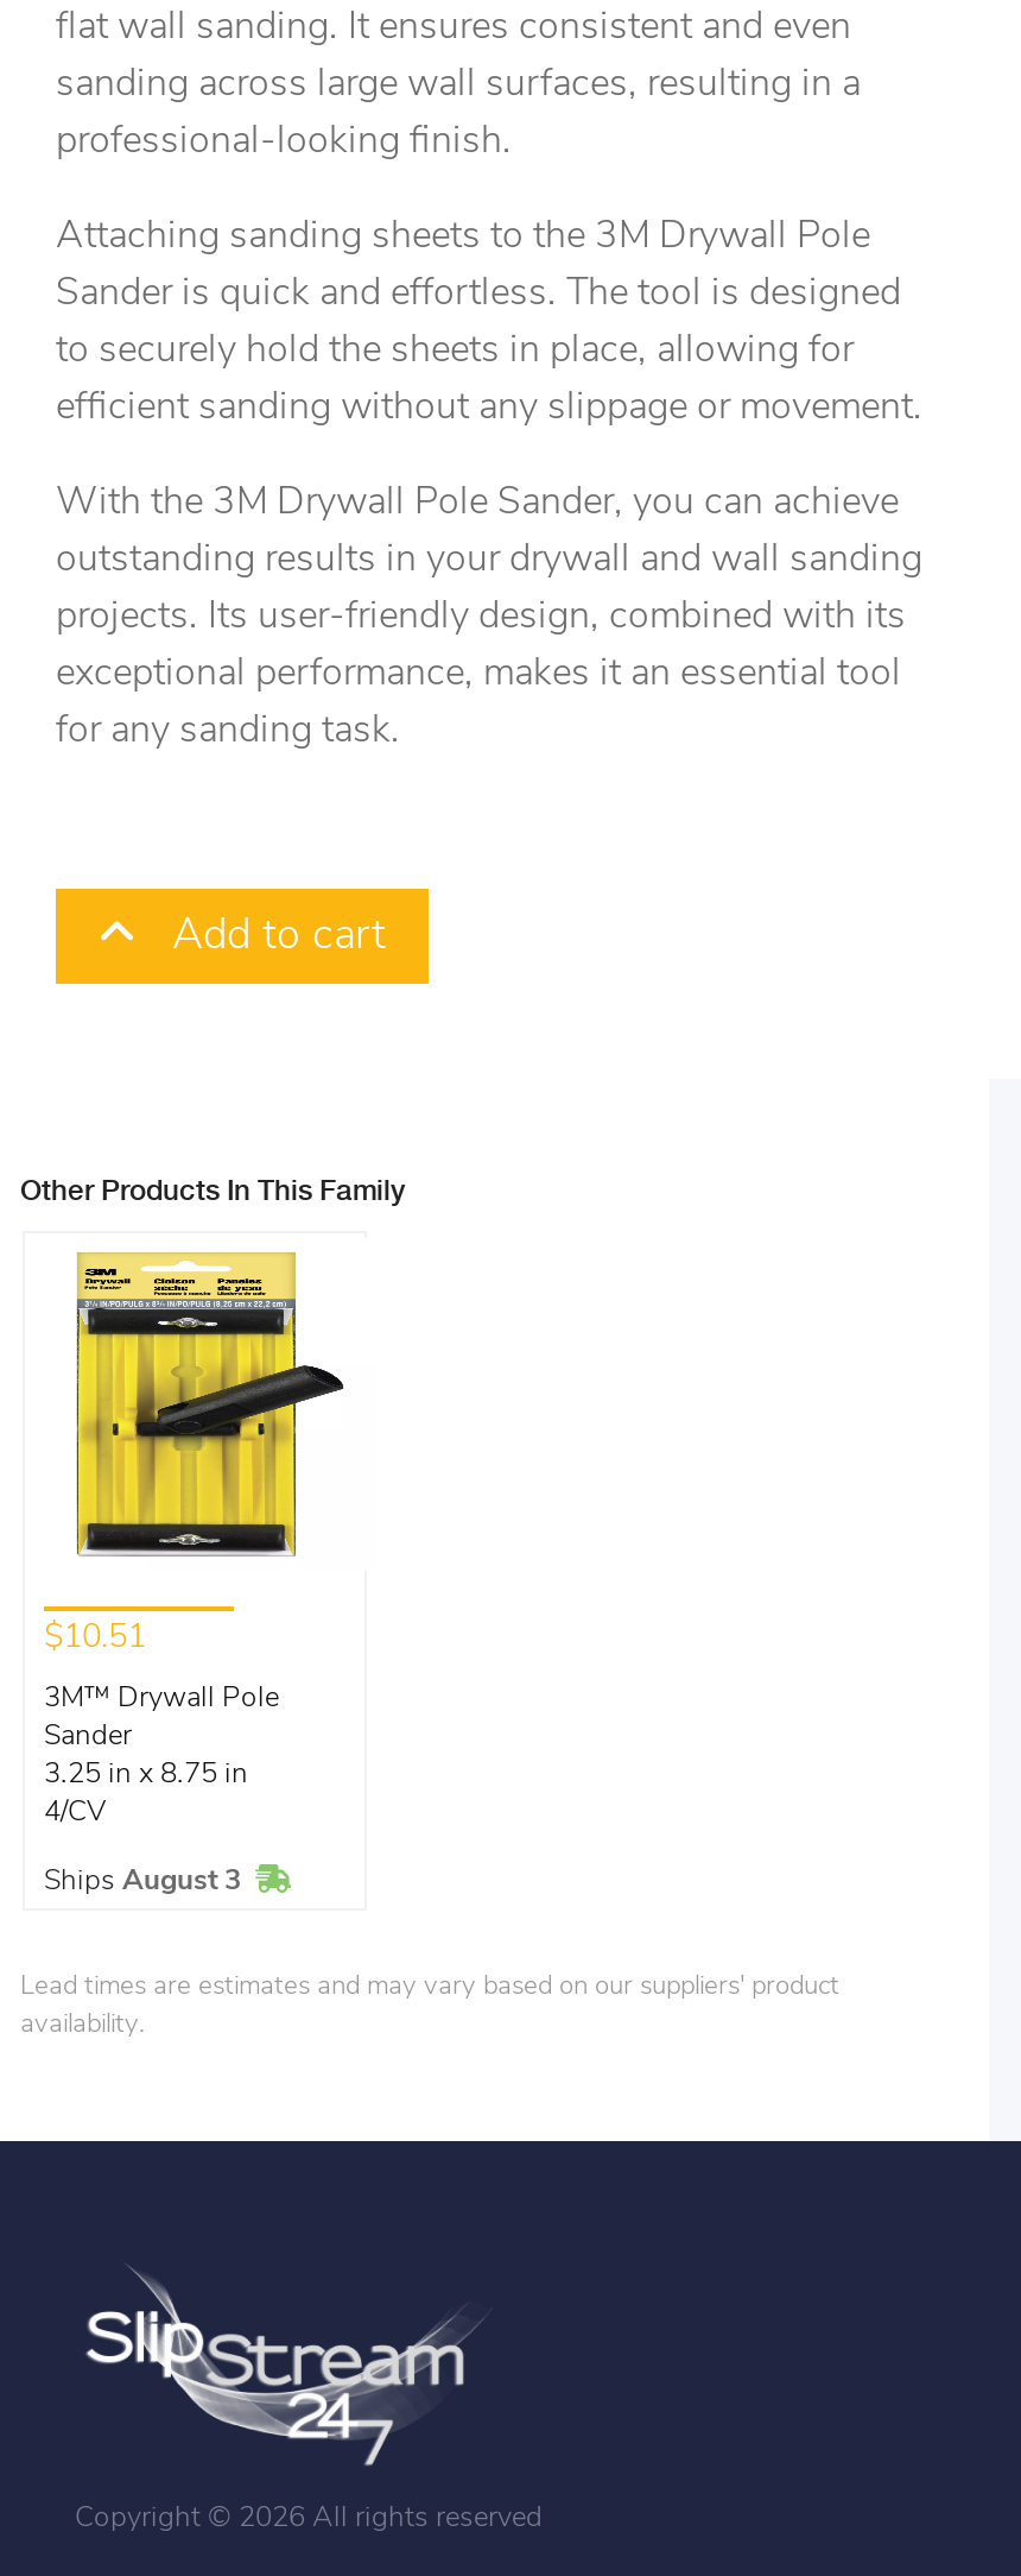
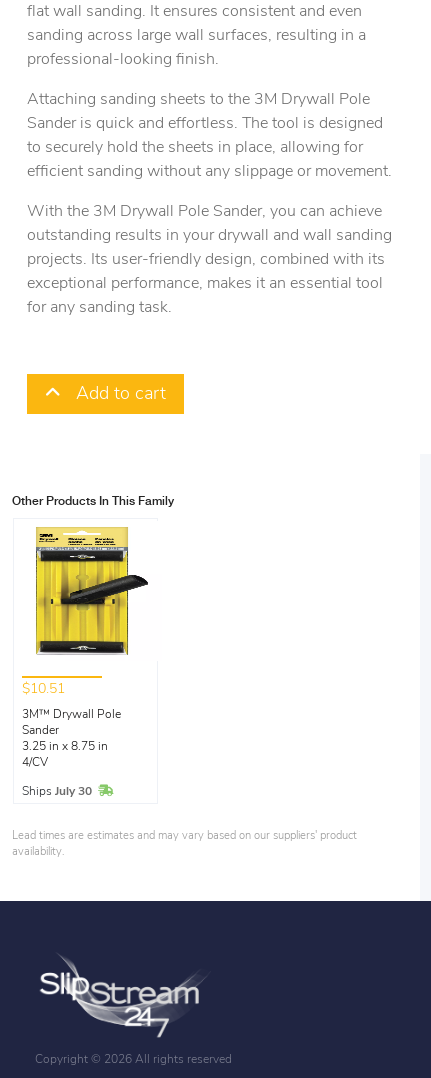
[44,1867,241,1896] Ships August 3 -> [22,786,92,798] Ships July 30

